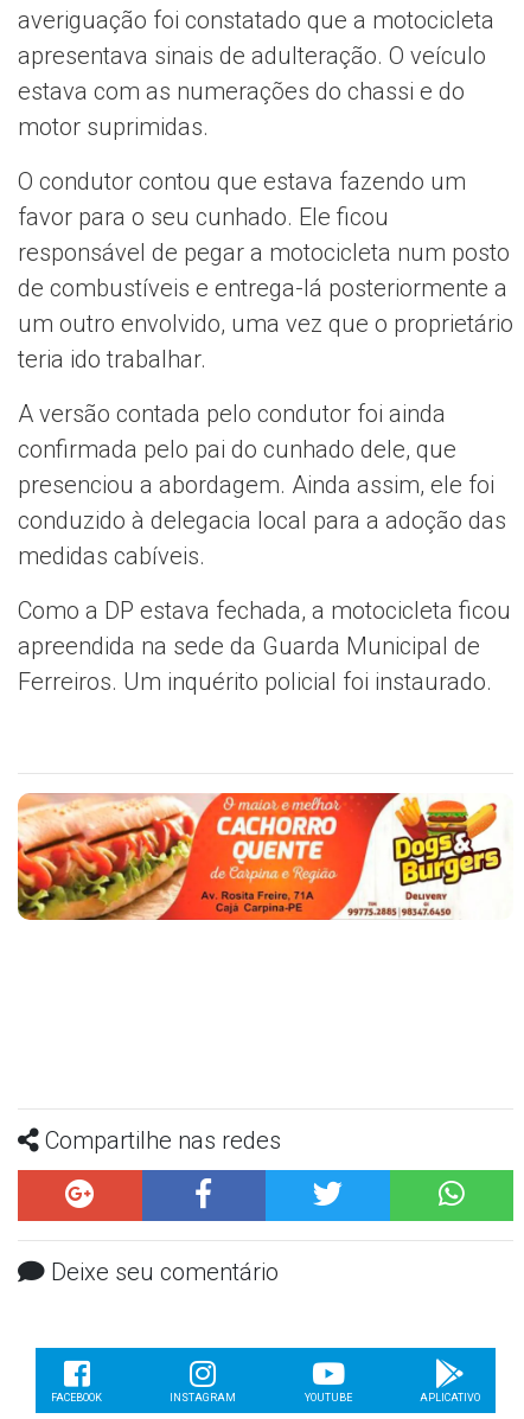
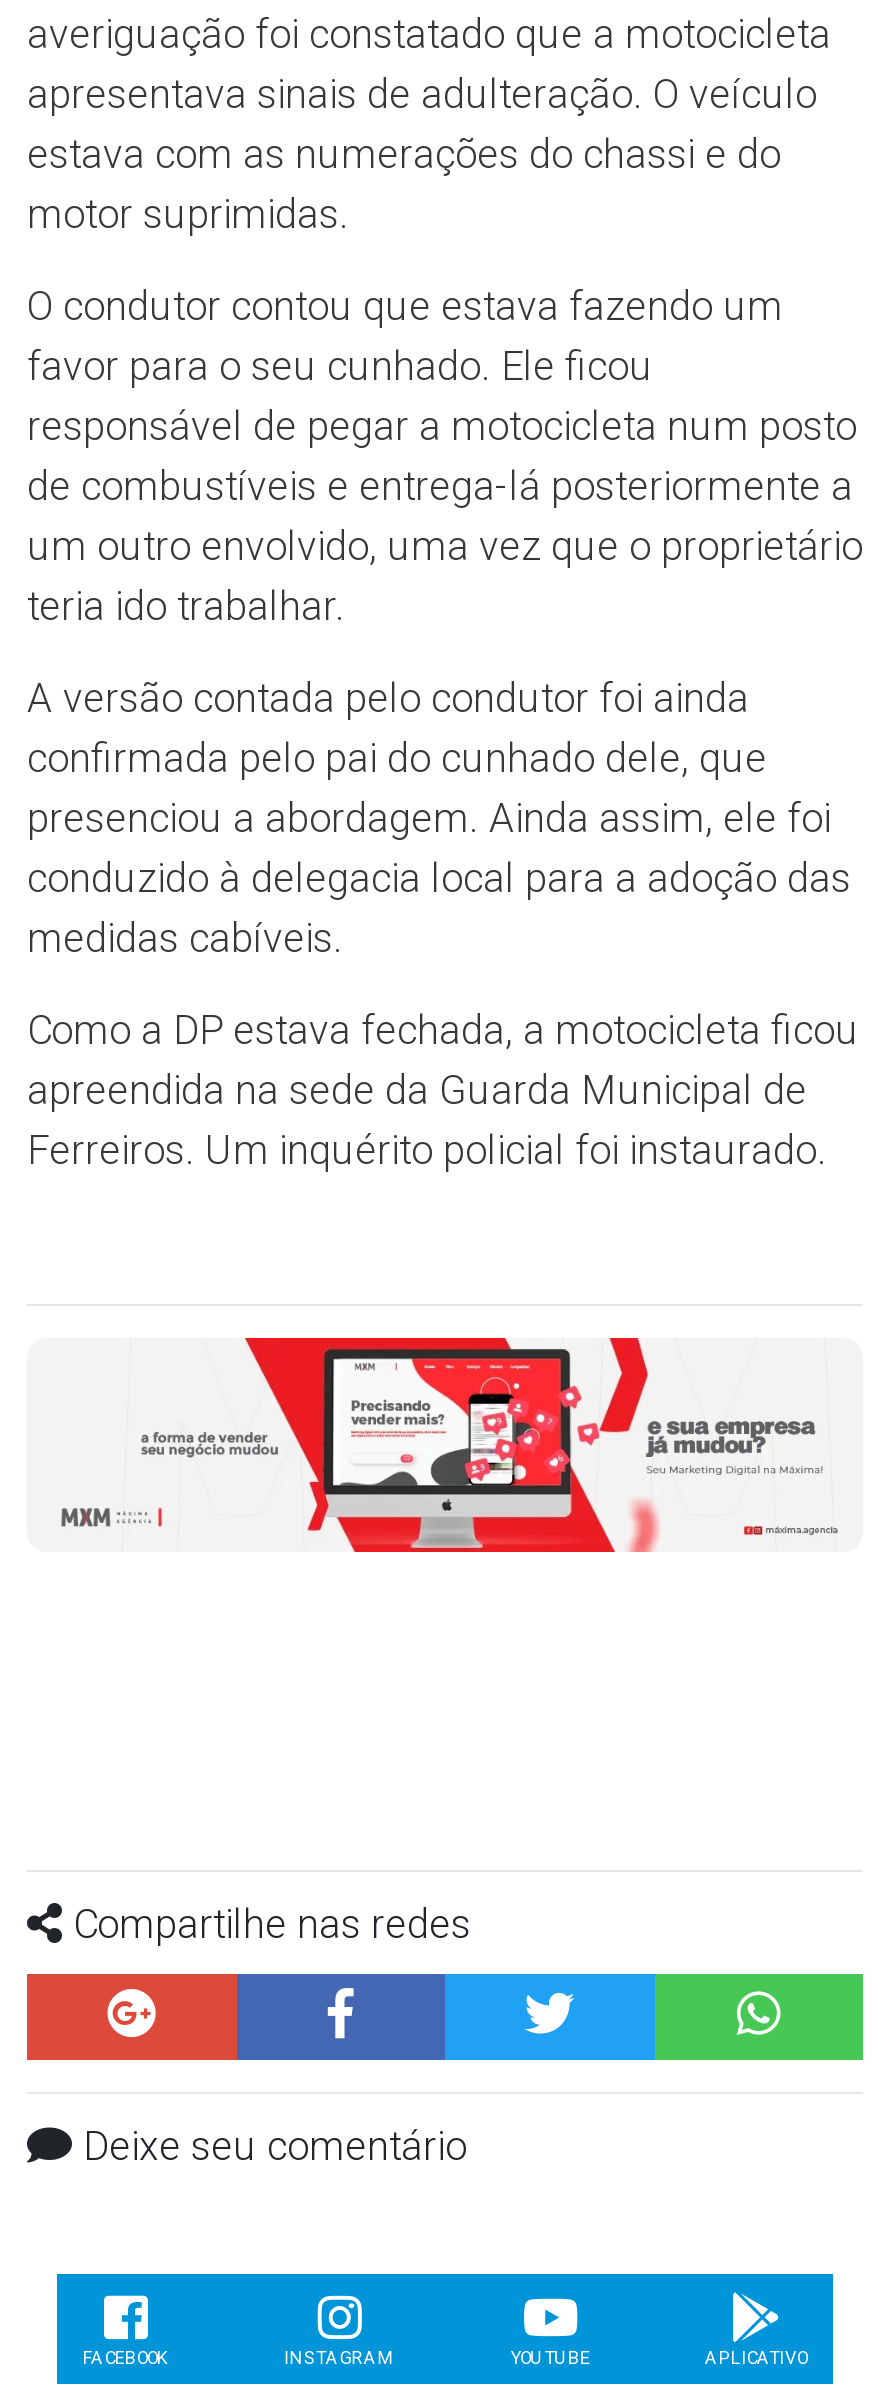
[17,792,503,921] [image] -> [27,1336,843,1554] [image]

